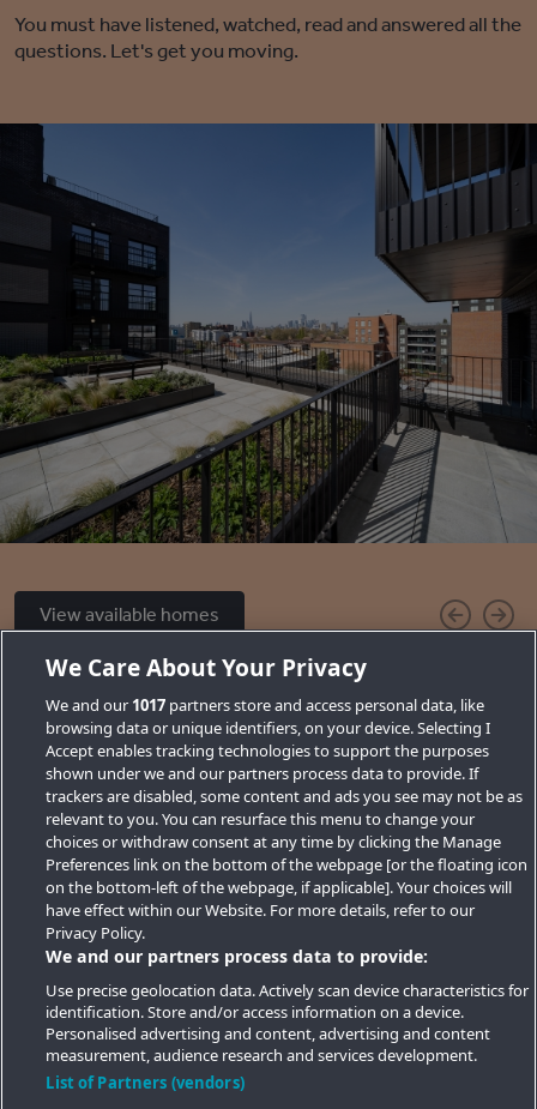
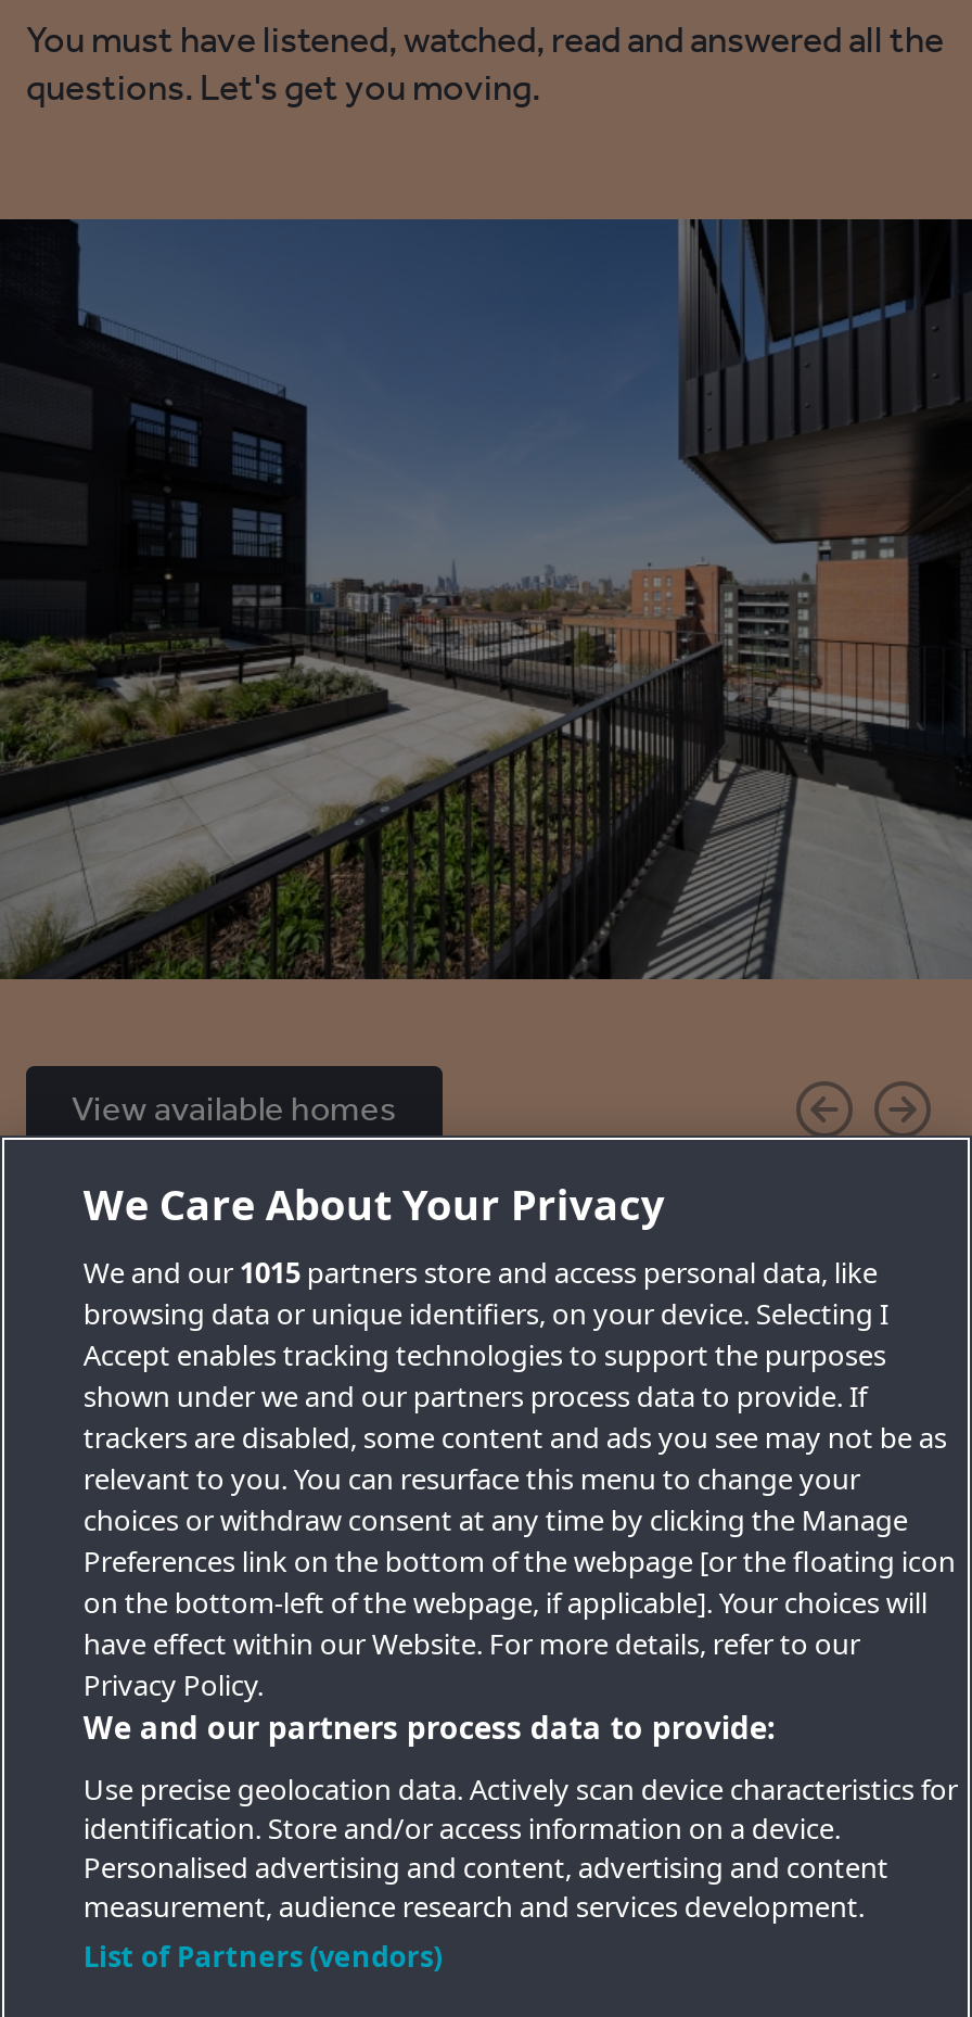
[46,694,485,716] We and our 1017 partners store and access personal data, like -> [83,1253,877,1292] We and our 1015 partners store and access personal data, like

